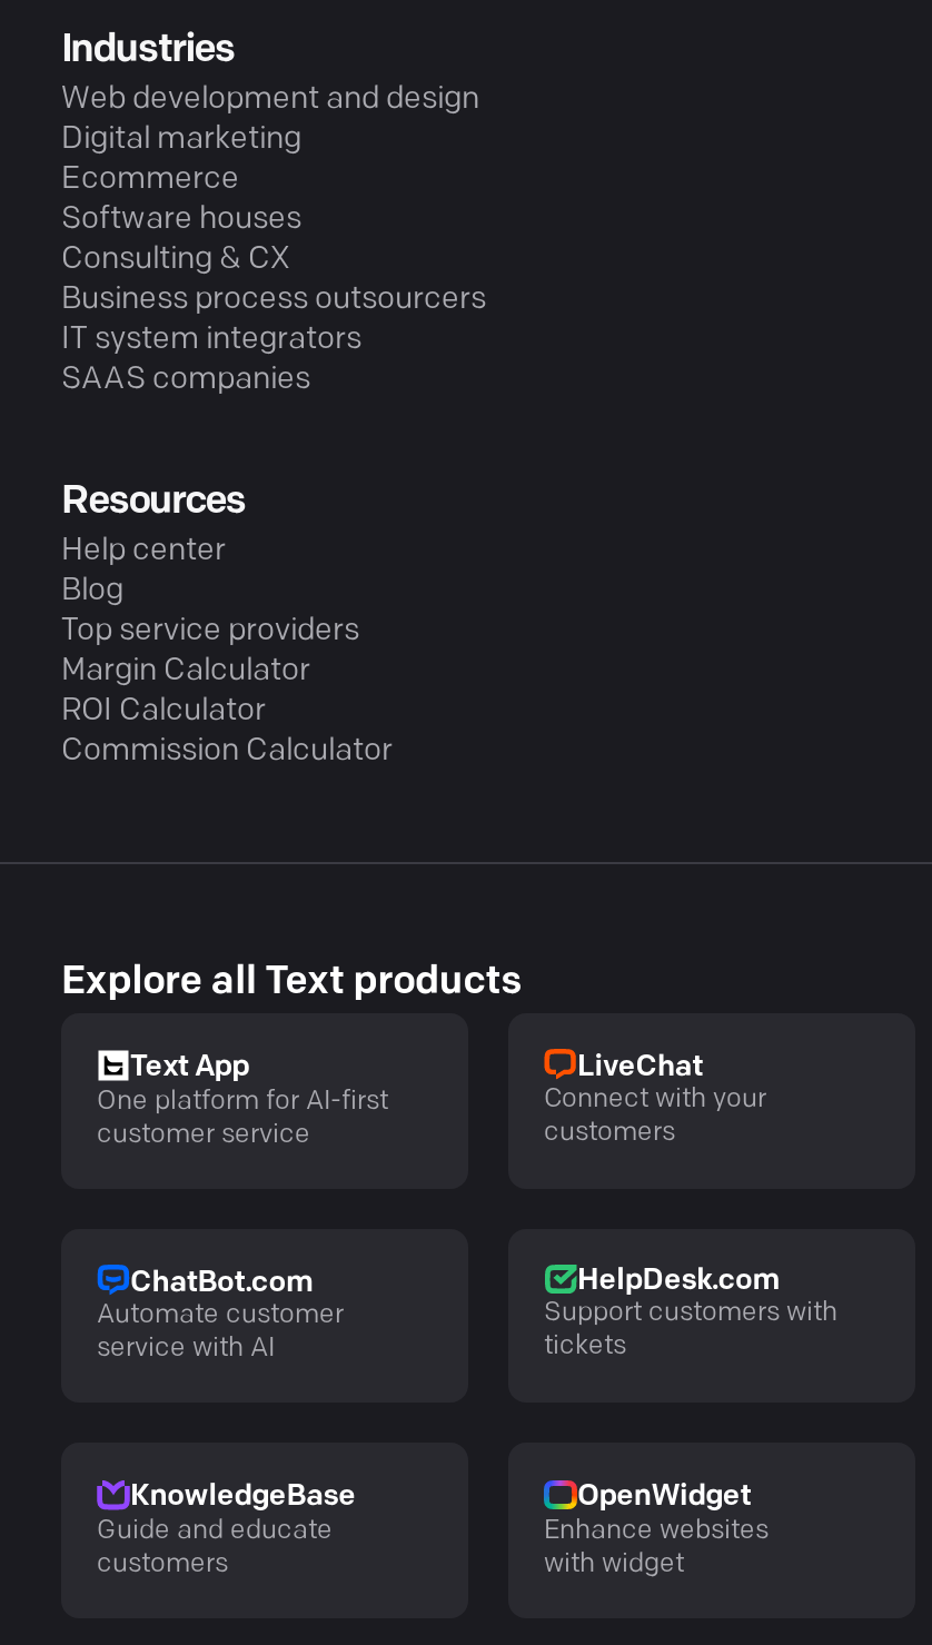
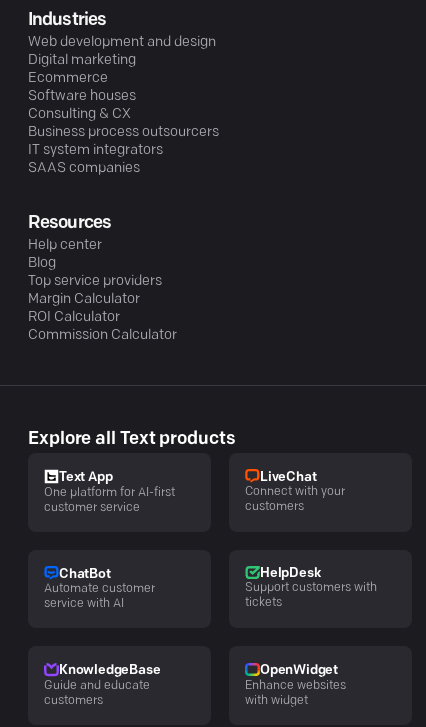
[130,1268,312,1297] ChatBot.com -> [59,568,111,581] ChatBot
[577,1266,779,1295] HelpDesk.com -> [260,567,320,580] HelpDesk

